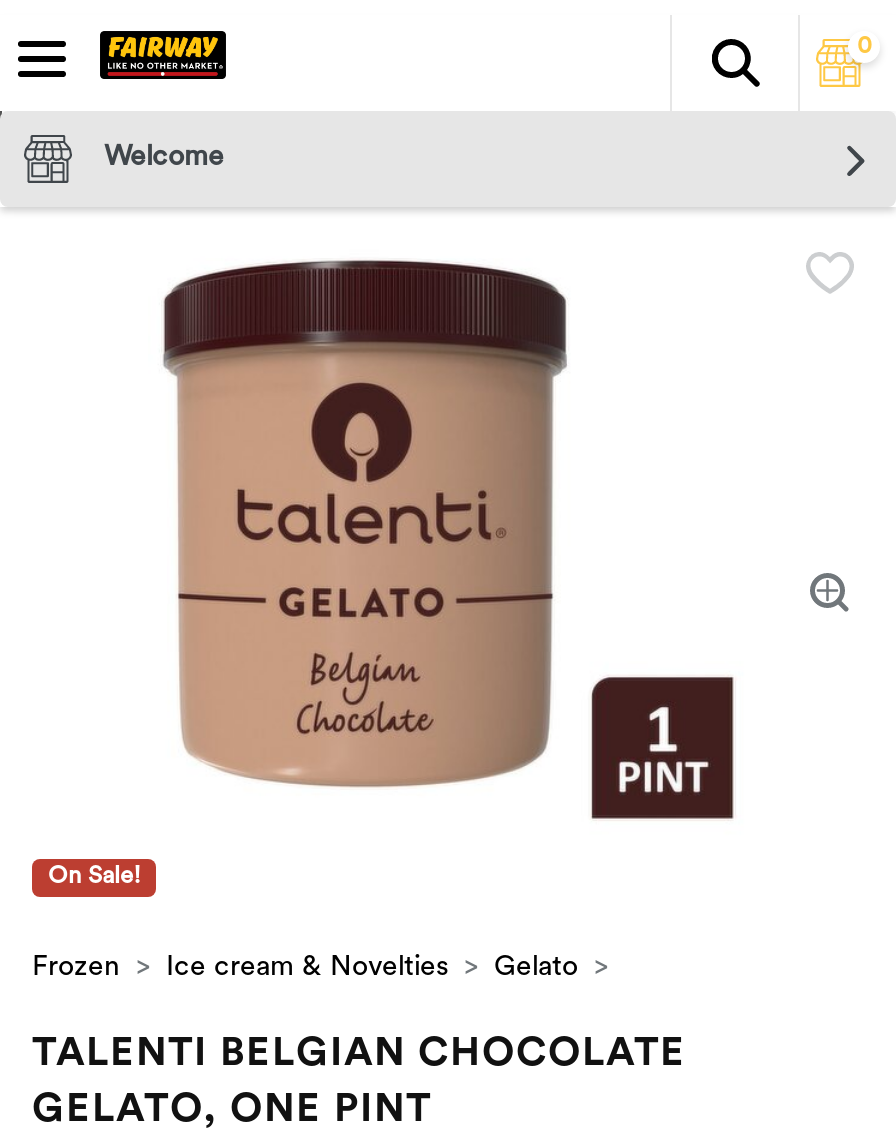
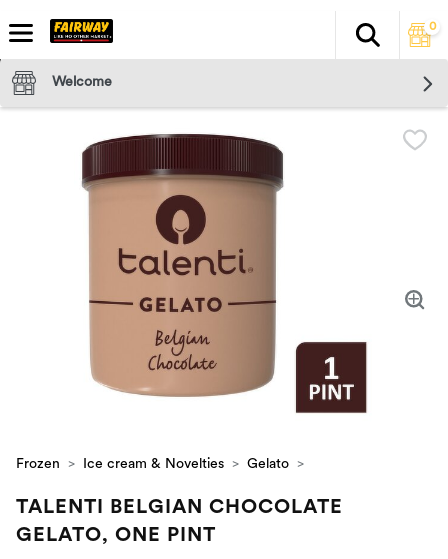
[48,865,140,889] On Sale! -> none

